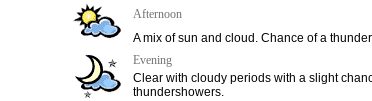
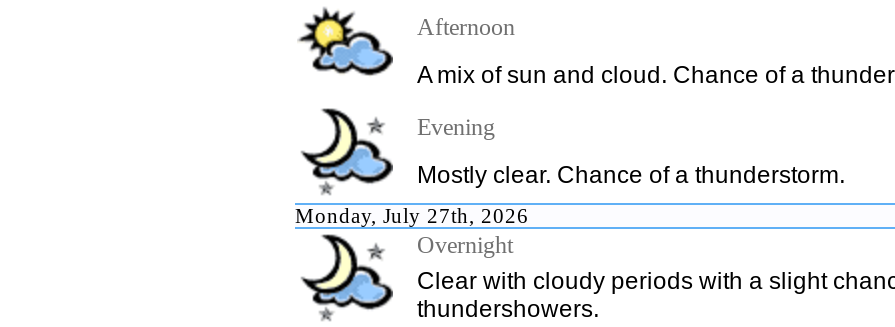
none -> [295,161,845,259] Mostly clear. Chance of a thunderstorm. | Monday, July 27th, 2026 | Overnight

